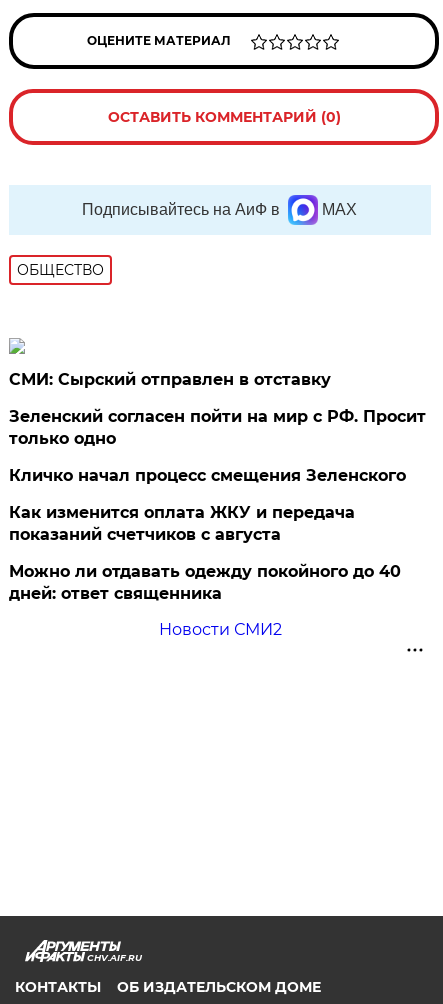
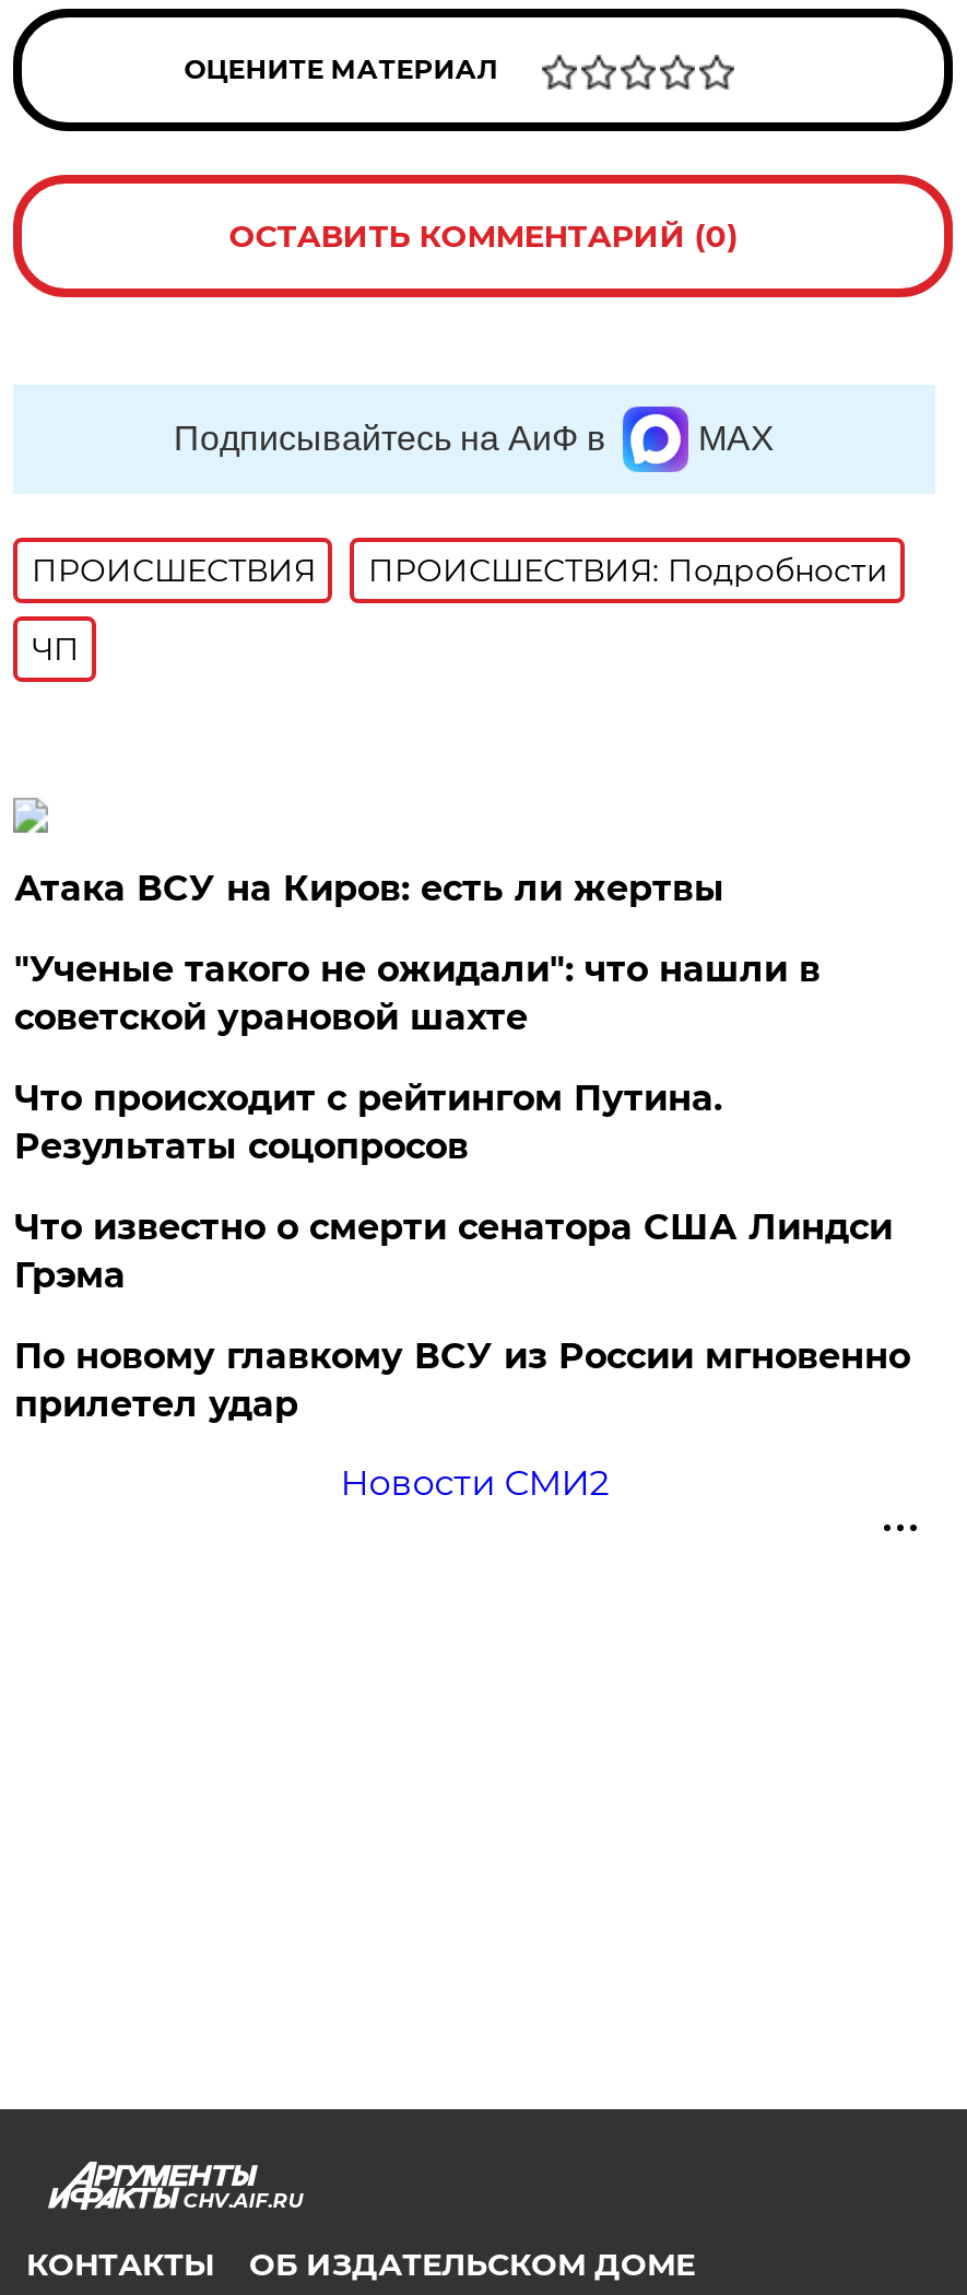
[17,261,104,279] ОБЩЕСТВО -> [31,551,888,669] ПРОИСШЕСТВИЯ | ПРОИСШЕСТВИЯ: Подробности | ЧП
[9,370,426,603] СМИ: Сырский отправлен в отставку | Зеленский согласен пойти на мир с РФ. Просит | только одно | Кличко начал процесс смещения Зеленского | Как изменится оплата ЖКУ и передача | показаний счетчиков с августа | Можно ли отдавать одежду покойного до 40 | дней: ответ священника -> [14,868,910,1426] Атака ВСУ на Киров: есть ли жертвы | "Ученые такого не ожидали": что нашли в | советской урановой шахте | Что происходит с рейтингом Путина. | Результаты соцопросов | Что известно о смерти сенатора США Линдси | Грэма | По новому главкому ВСУ из России мгновенно | прилетел удар

